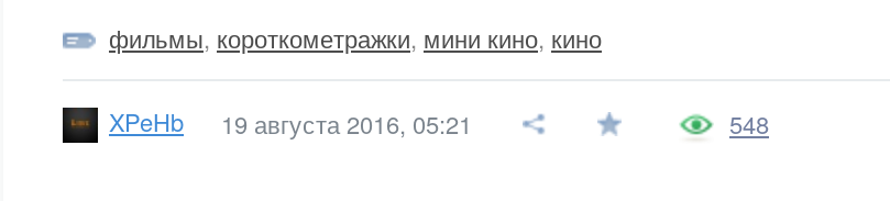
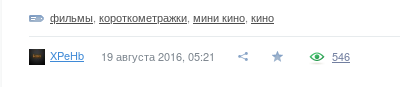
[729,105,769,141] 548 -> [332,48,350,64] 546

